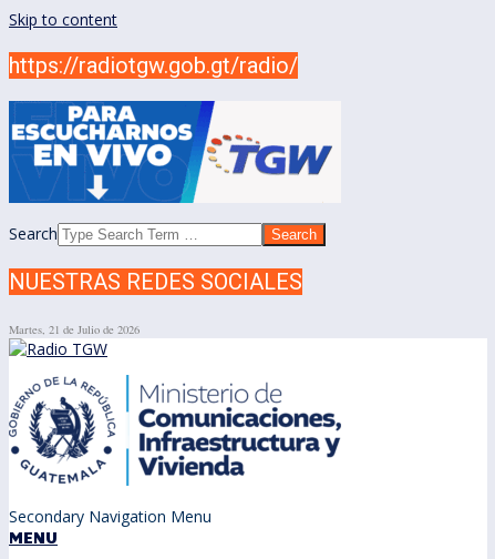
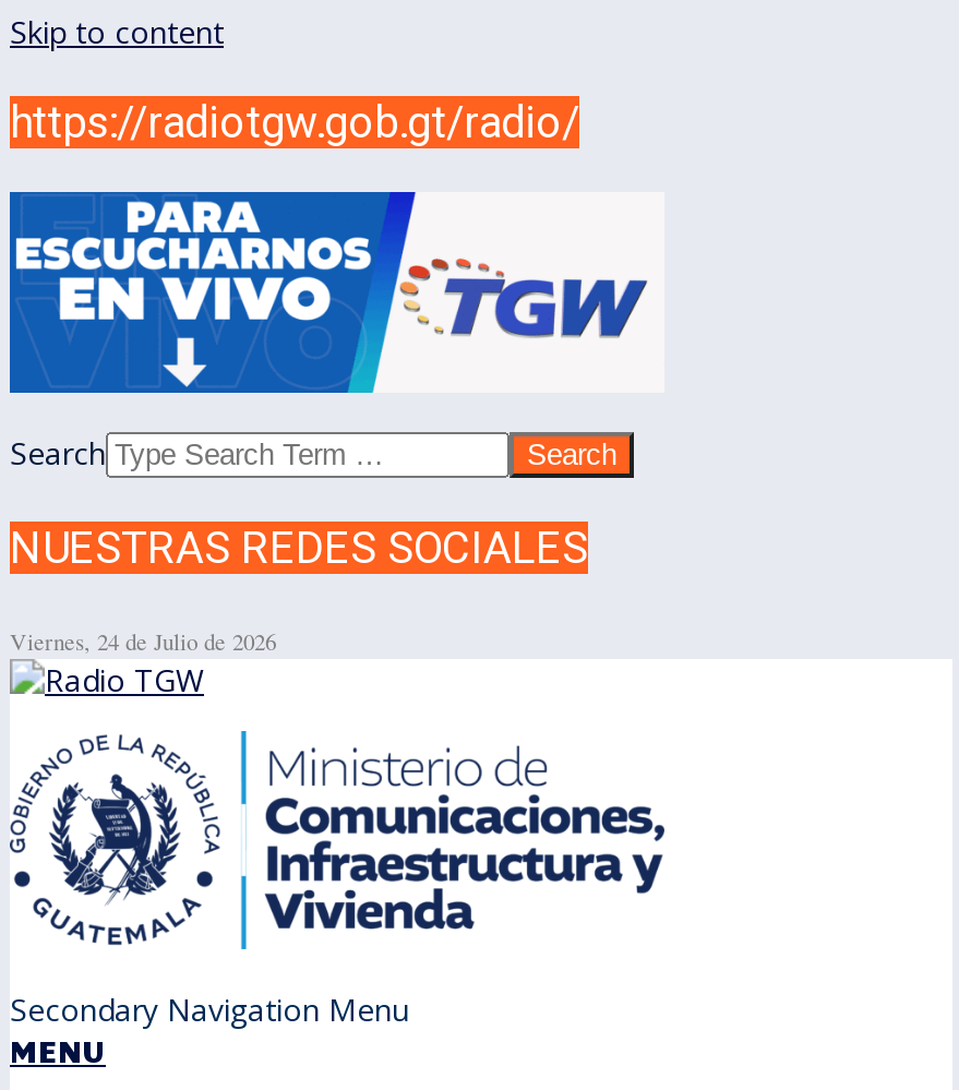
[9,322,140,337] Martes, 21 de Julio de 2026 -> [10,626,276,657] Viernes, 24 de Julio de 2026

